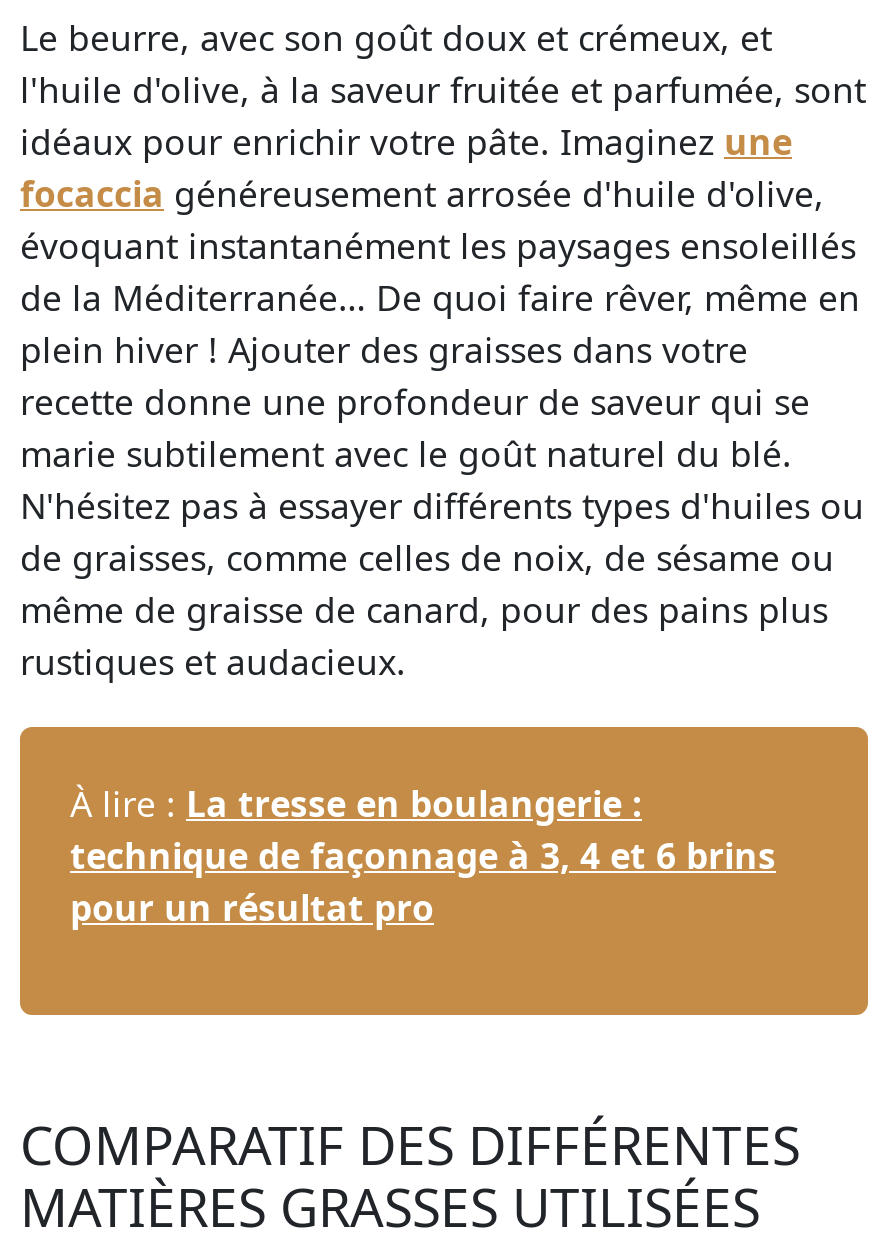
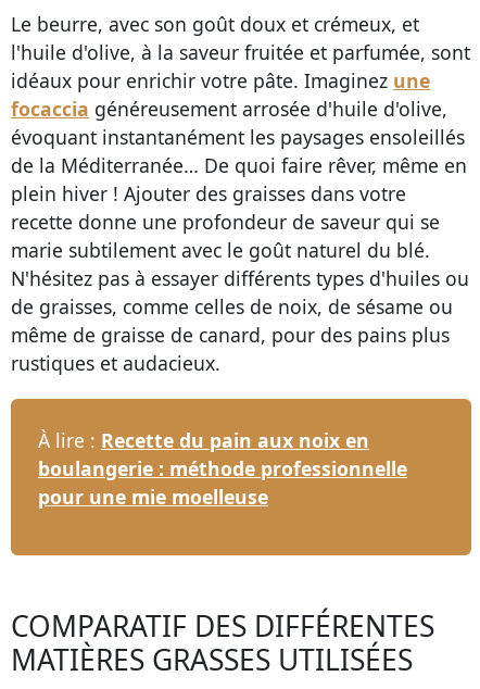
[70,779,776,931] À lire : La tresse en boulangerie : | technique de façonnage à 3, 4 et 6 brins | pour un résultat pro -> [38,427,407,510] À lire : Recette du pain aux noix en | boulangerie : méthode professionnelle | pour une mie moelleuse

